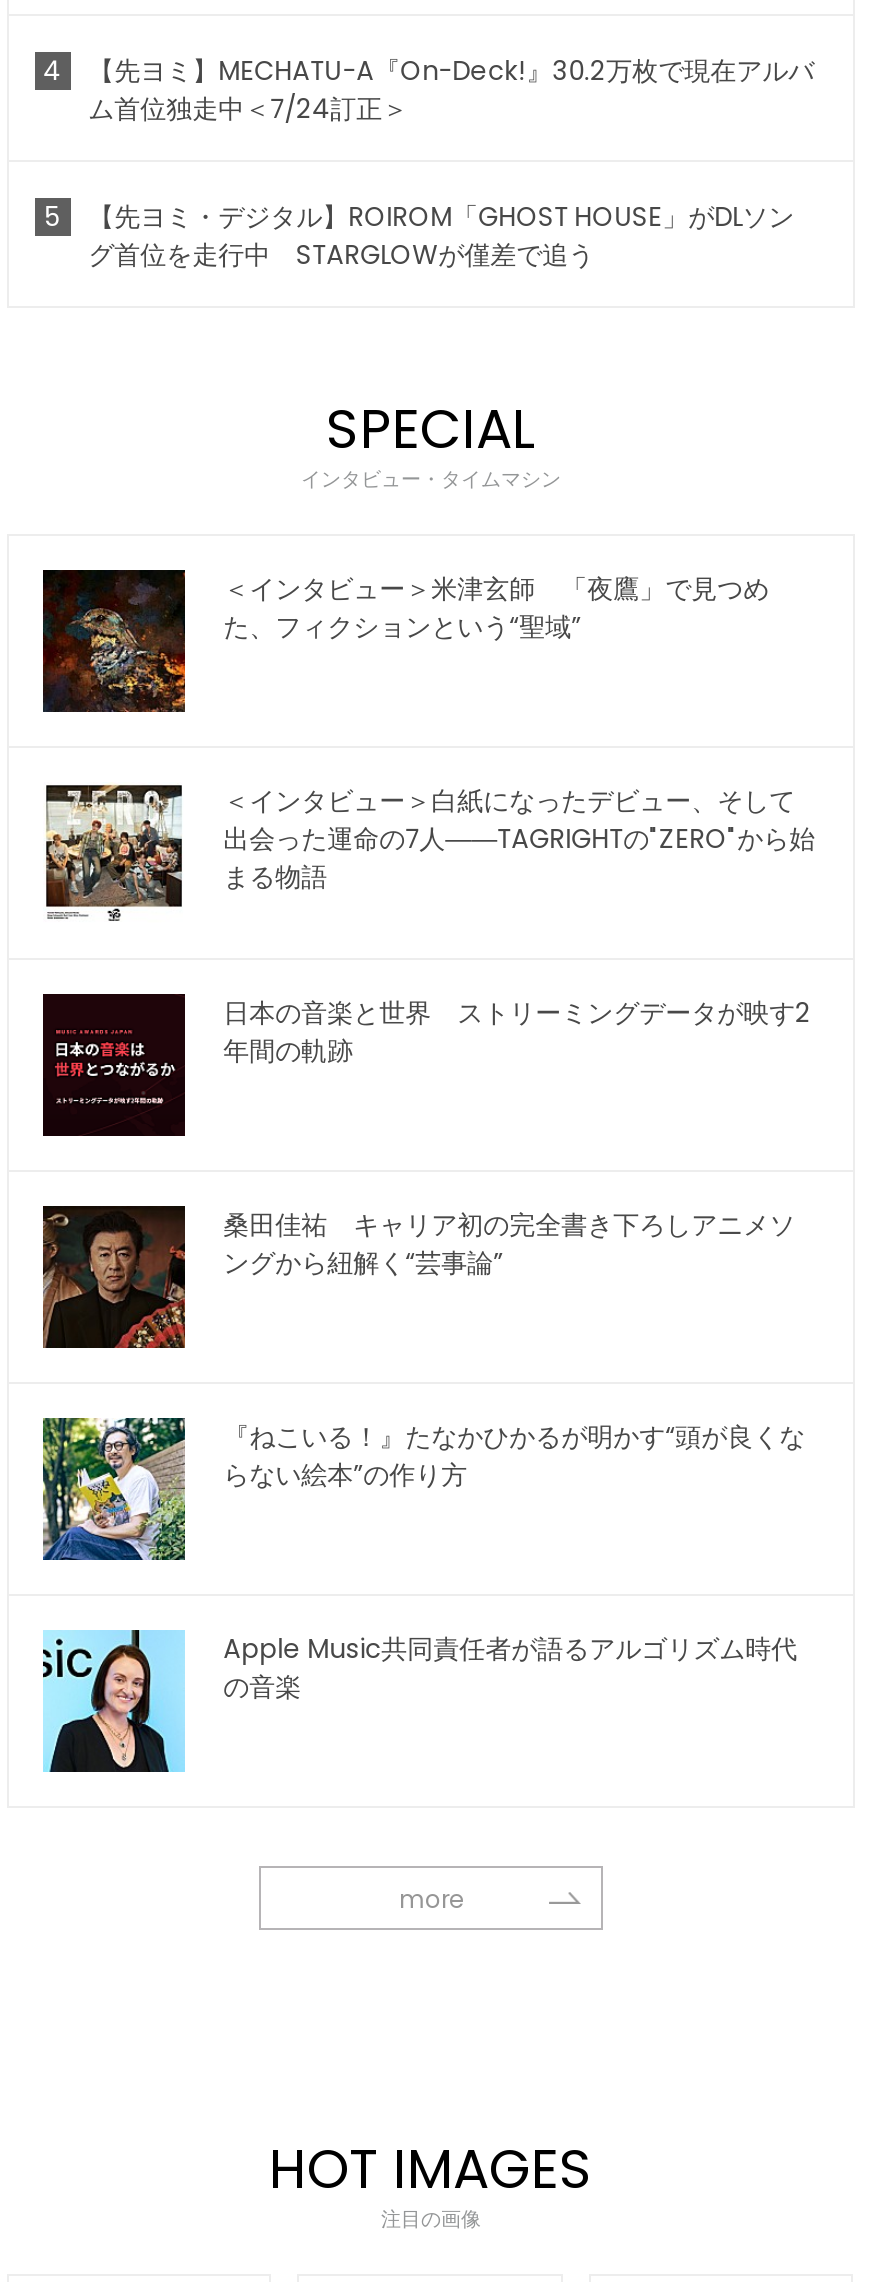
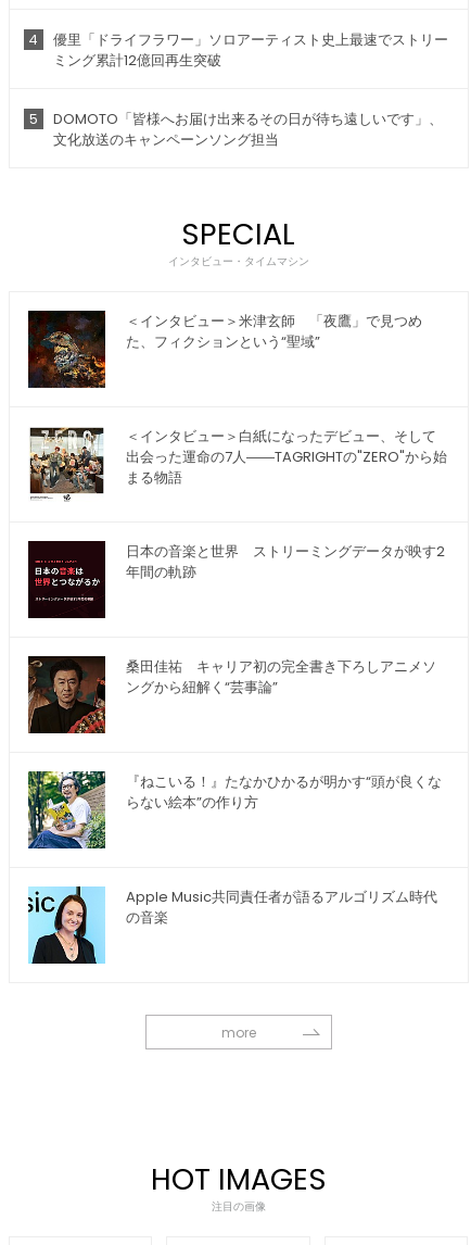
[88,52,814,128] 【先ヨミ】MECHATU-A『On-Deck!』30.2万枚で現在アルバ | ム首位独走中＜7/24訂正＞ -> [53,30,448,71] 優里「ドライフラワー」ソロアーティスト史上最速でストリー | ミング累計12億回再生突破
[88,198,794,274] 【先ヨミ・デジタル】ROIROM「GHOST HOUSE」がDLソン | グ首位を走行中 STARGLOWが僅差で追う -> [53,109,442,150] DOMOTO「皆様へお届け出来るその日が待ち遠しいです」、 | 文化放送のキャンペーンソング担当

